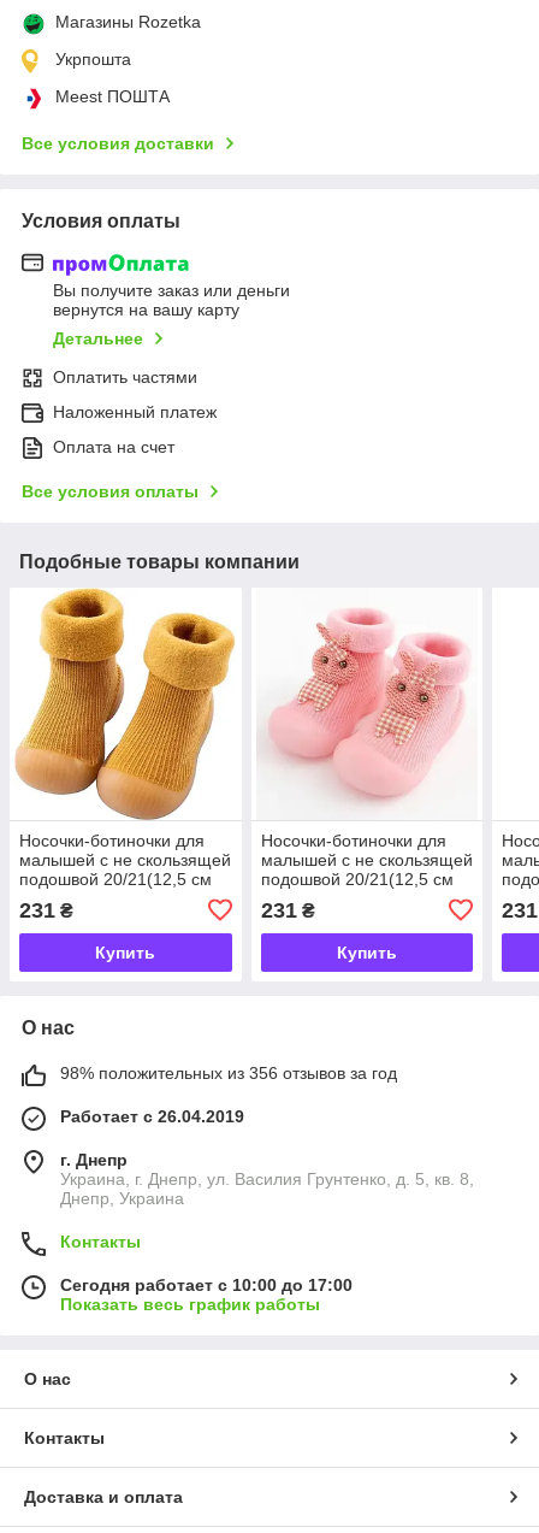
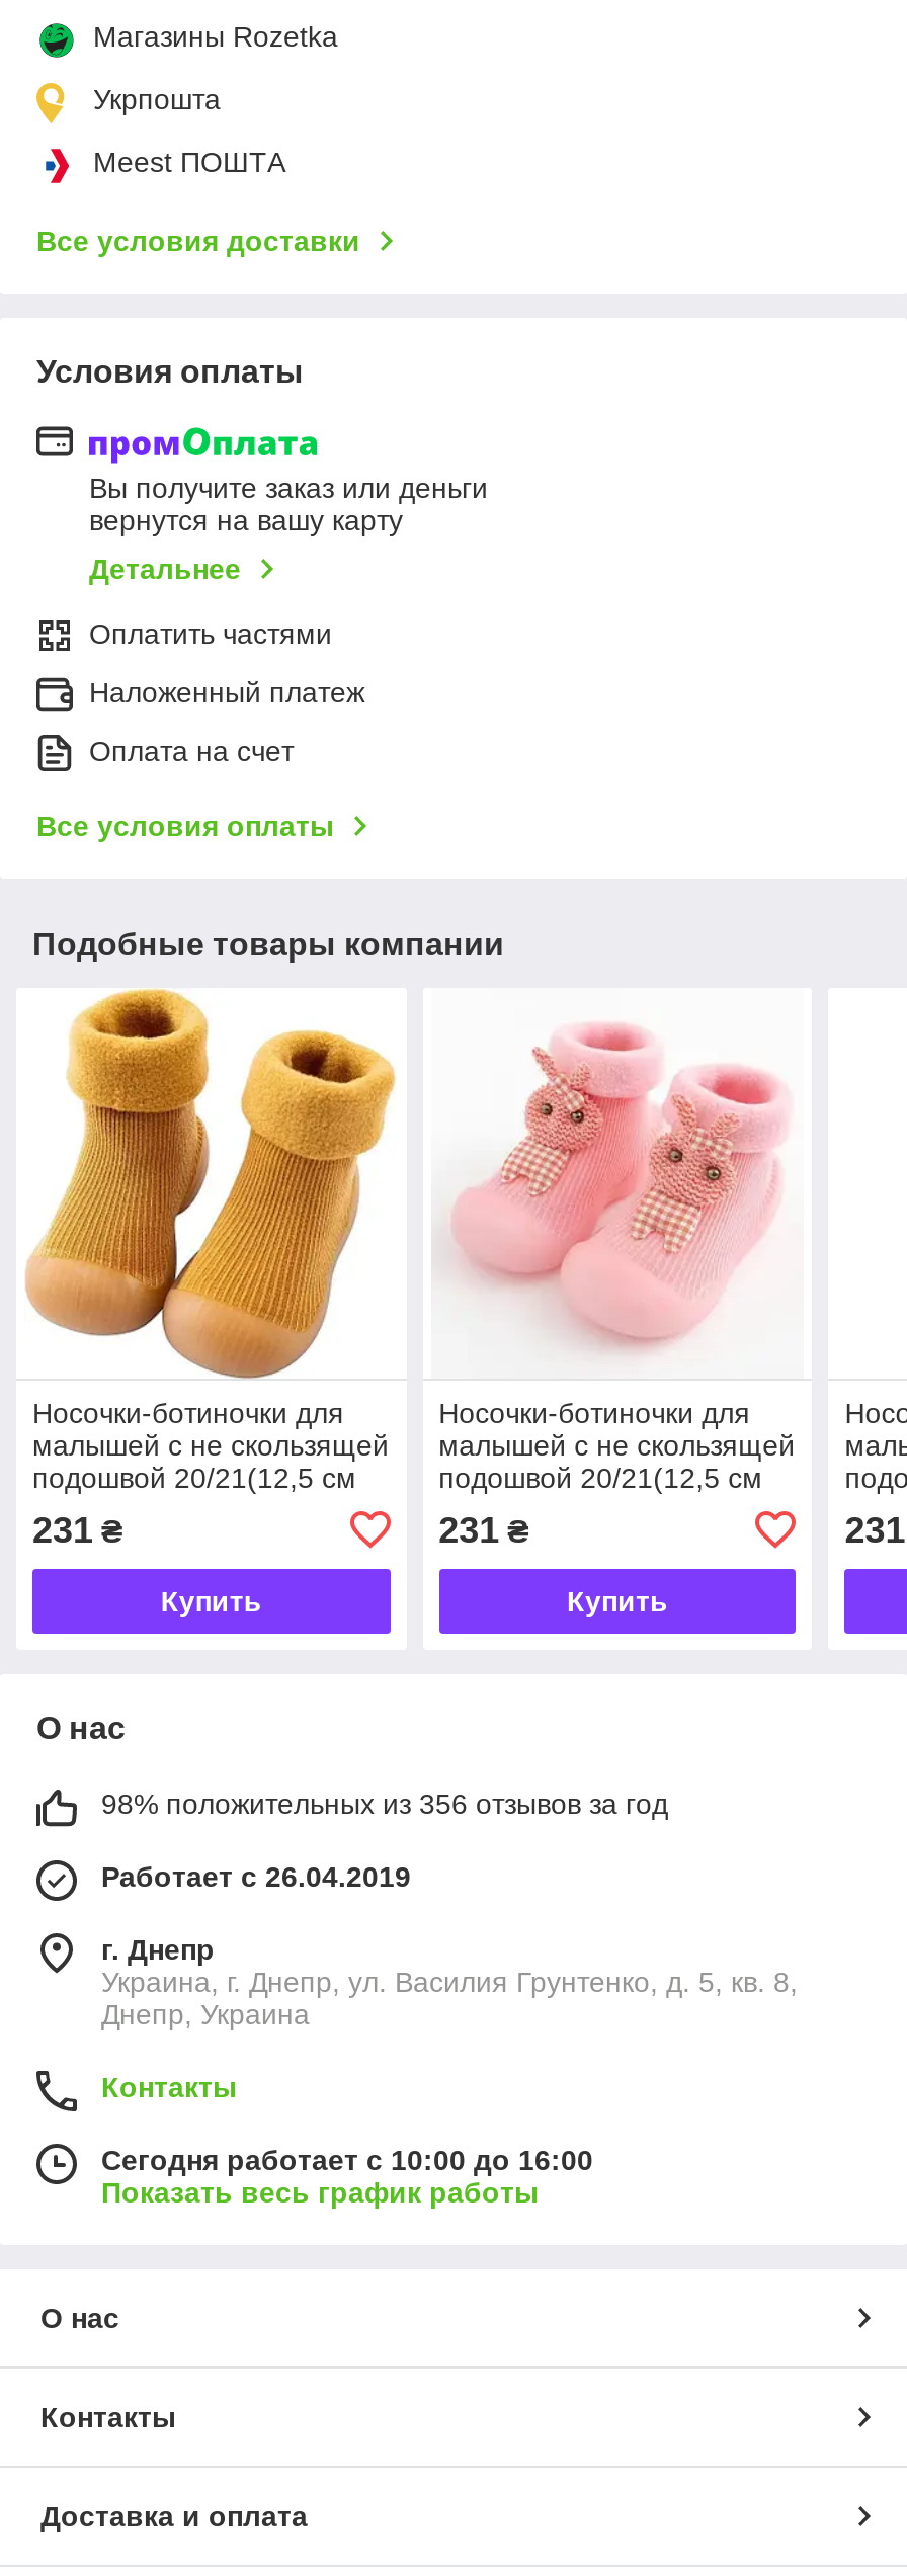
[60,1275,353,1294] Сегодня работает с 10:00 до 17:00 -> [101,2143,593,2176] Сегодня работает с 10:00 до 16:00

